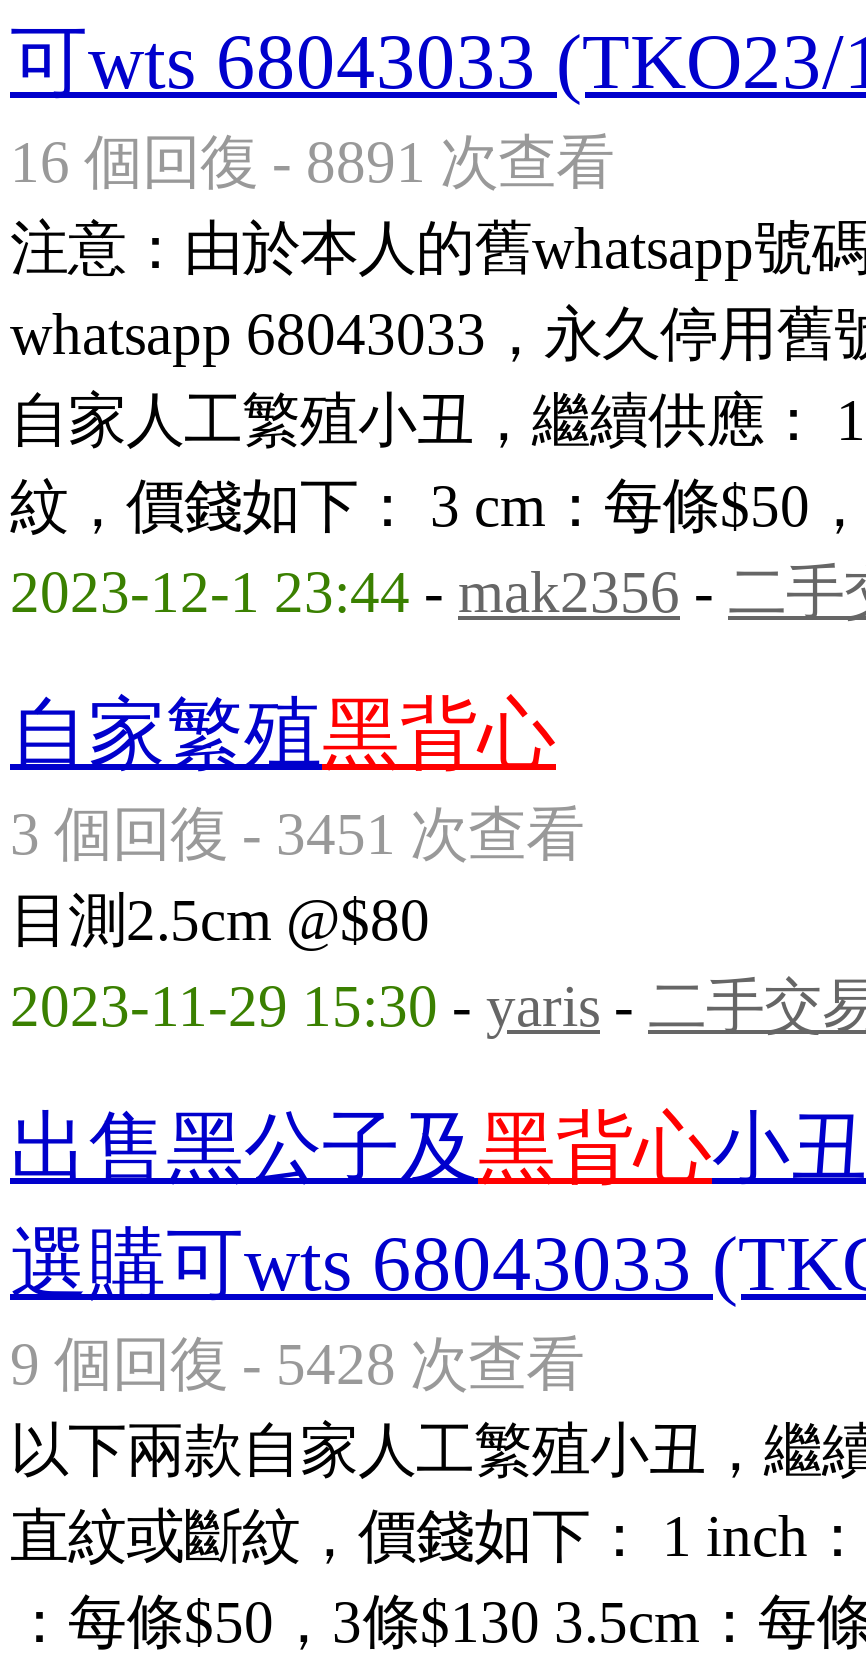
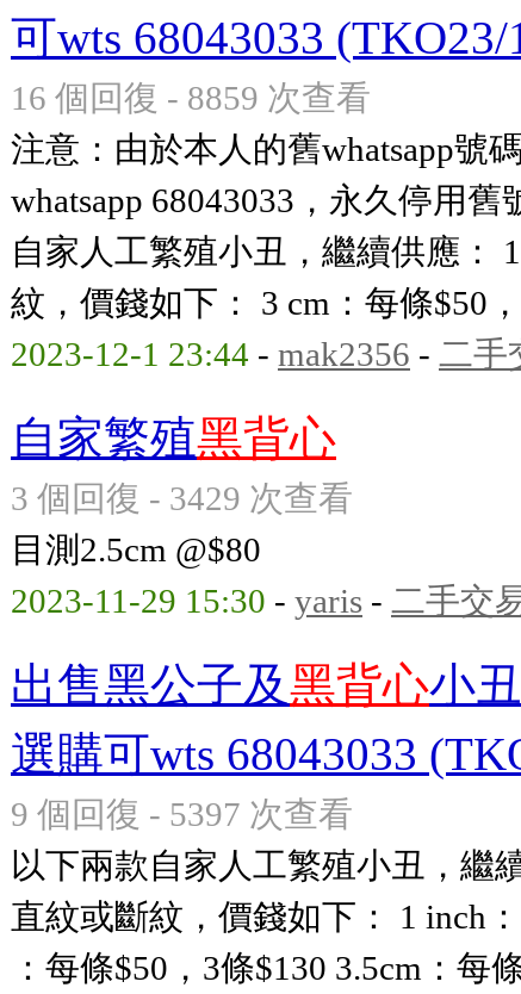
[10,130,614,194] 16 個回復 - 8891 次查看 -> [11,79,371,117] 16 個回復 - 8859 次查看
[10,802,584,866] 3 個回復 - 3451 次查看 -> [11,479,353,517] 3 個回復 - 3429 次查看
[10,1332,584,1396] 9 個回復 - 5428 次查看 -> [11,795,353,833] 9 個回復 - 5397 次查看

